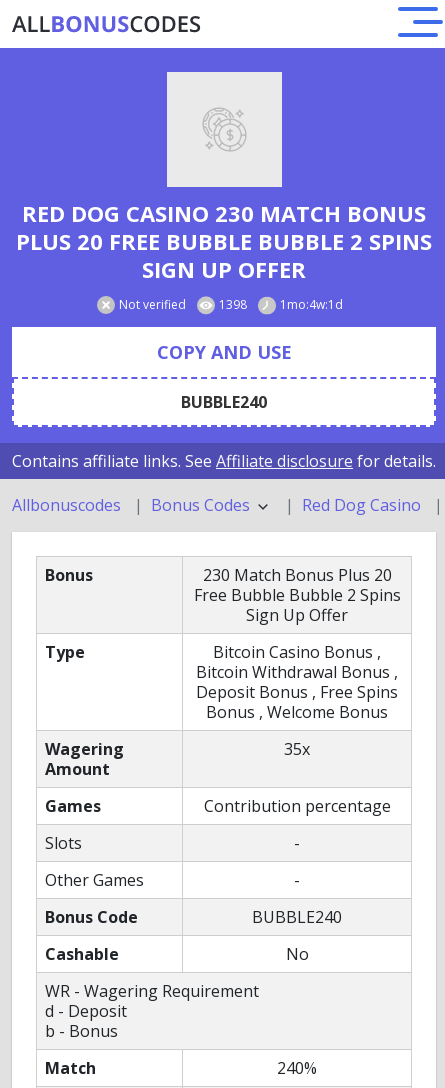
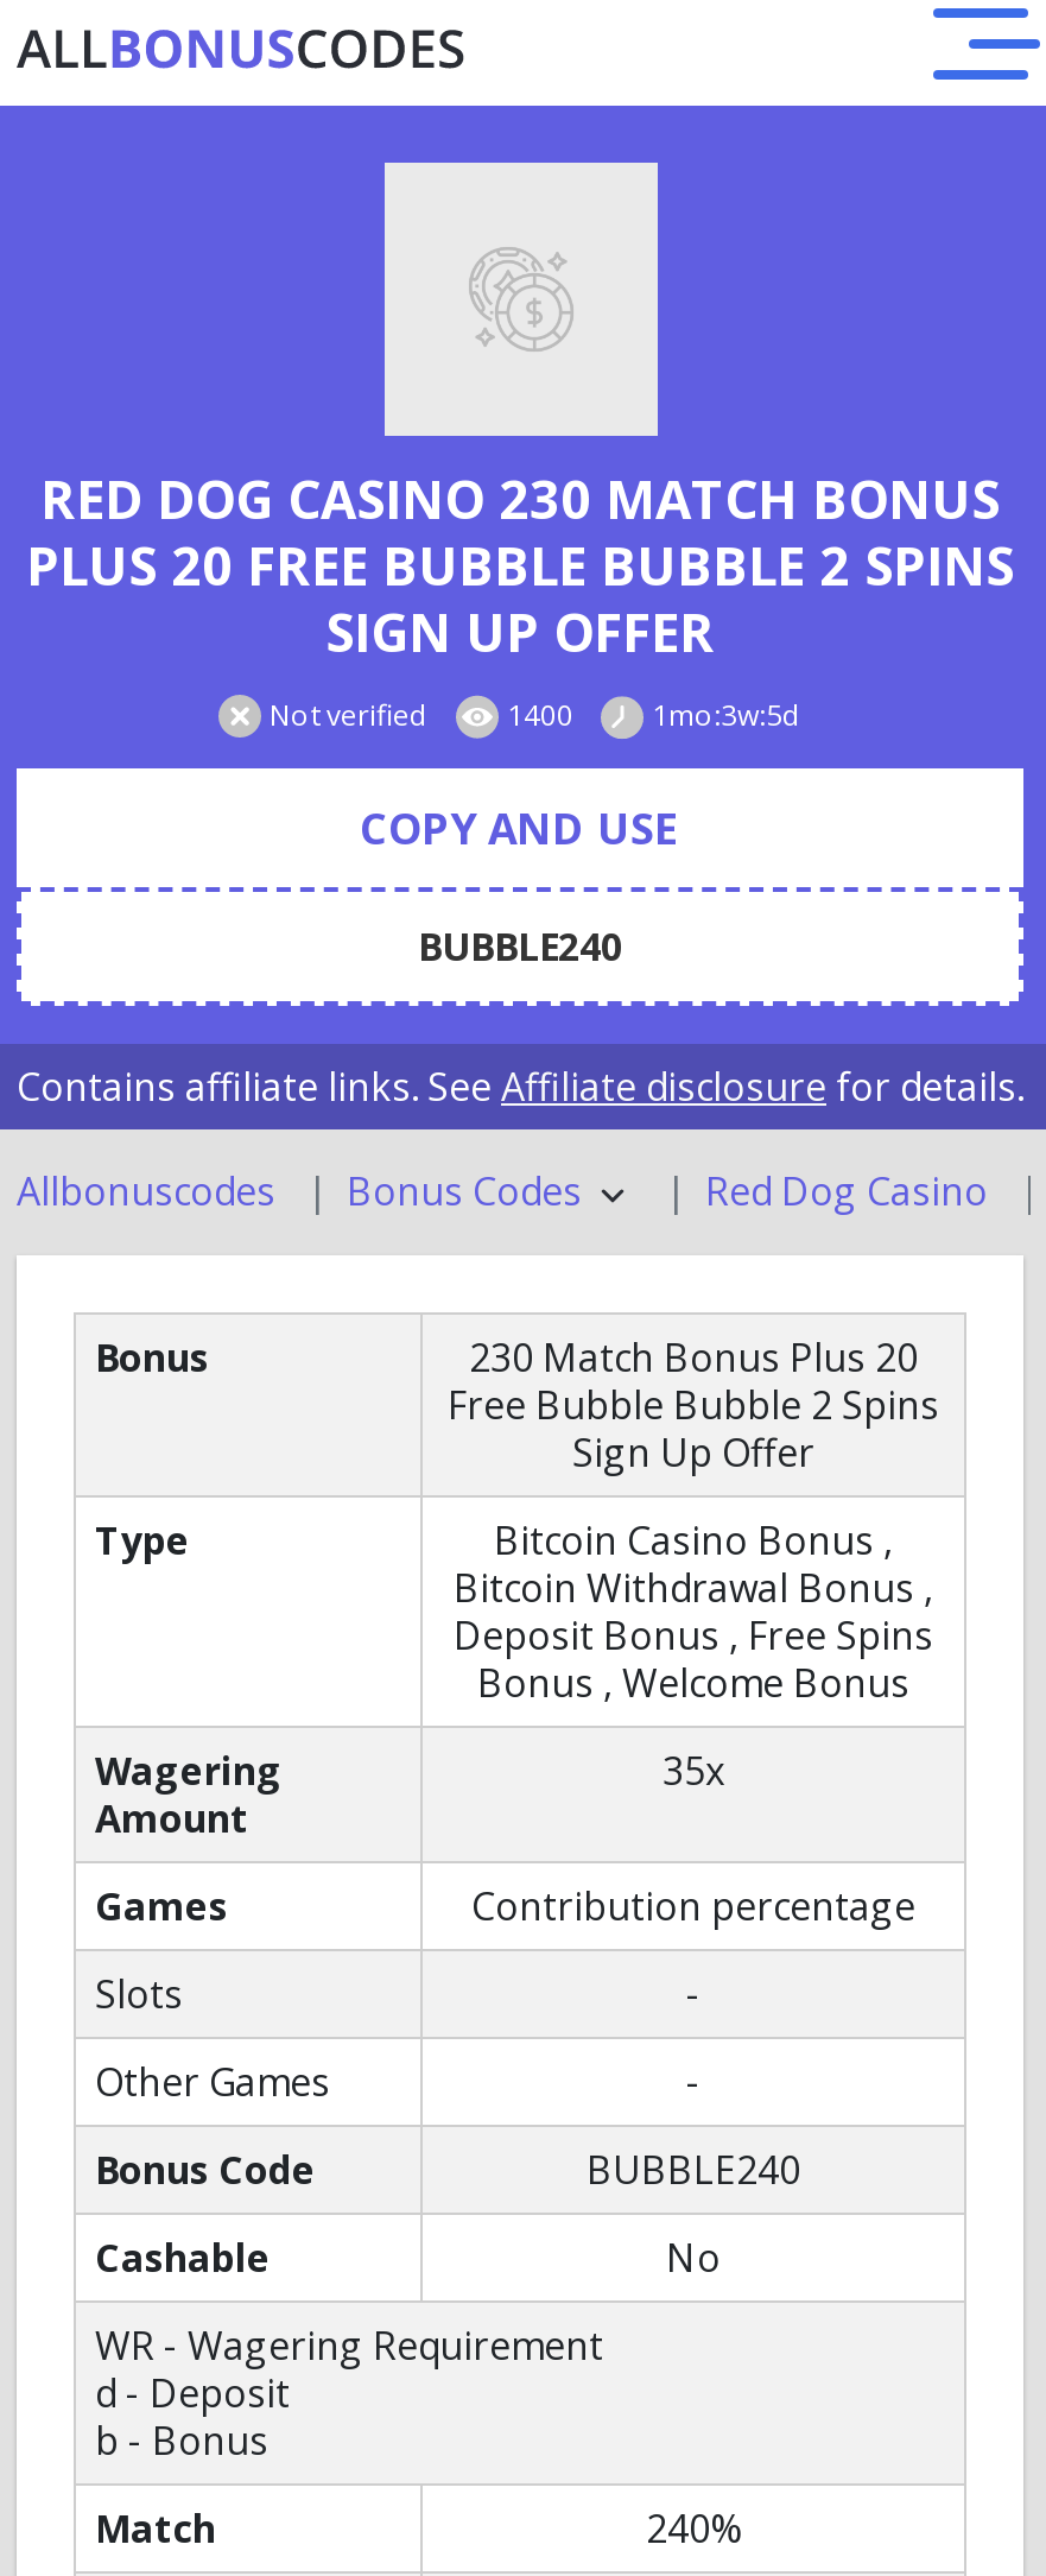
[218,296,342,313] 1398 | 1mo:4w:1d -> [507,695,801,735] 1400 | 1mo:3w:5d

